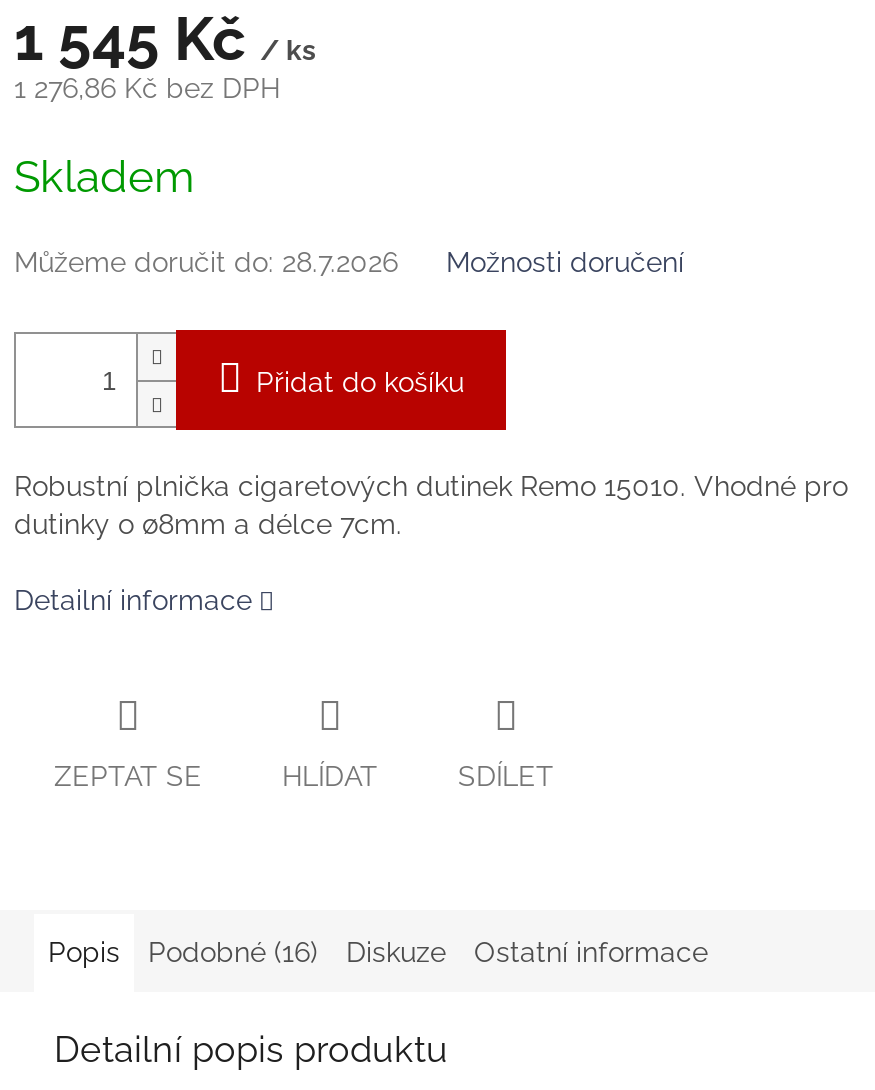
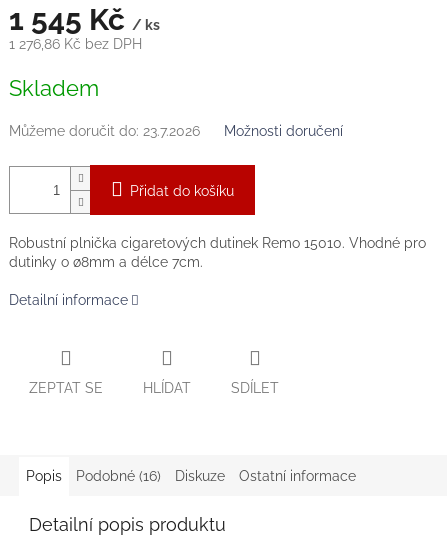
[14,247,398,279] Můžeme doručit do: 28.7.2026 -> [9,123,200,139] Můžeme doručit do: 23.7.2026

